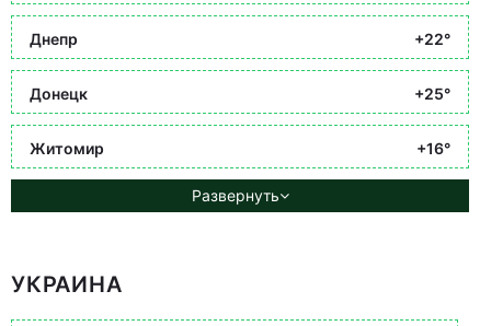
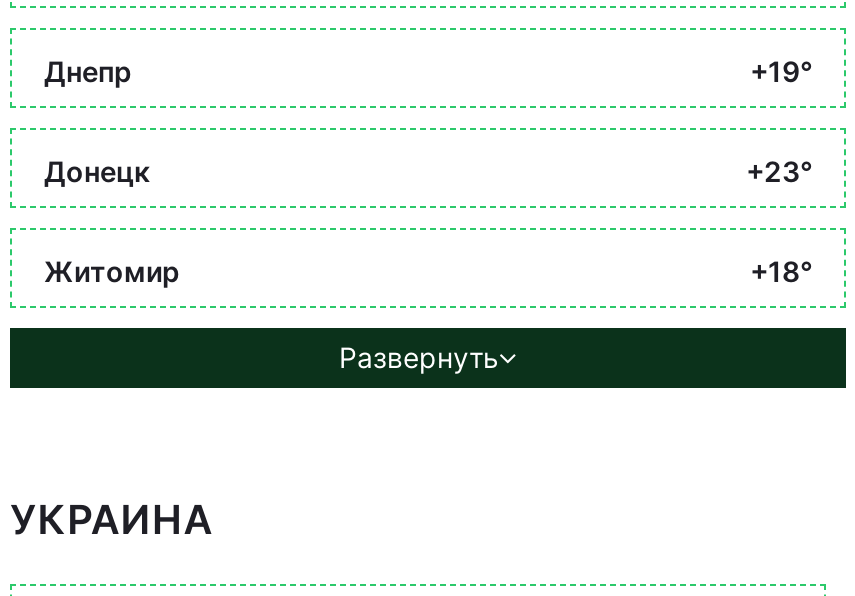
[414,29,450,48] +22° -> [750,53,812,87] +19°
[414,84,450,102] +25° -> [746,153,812,187] +23°
[416,138,450,157] +16° -> [750,253,812,287] +18°

